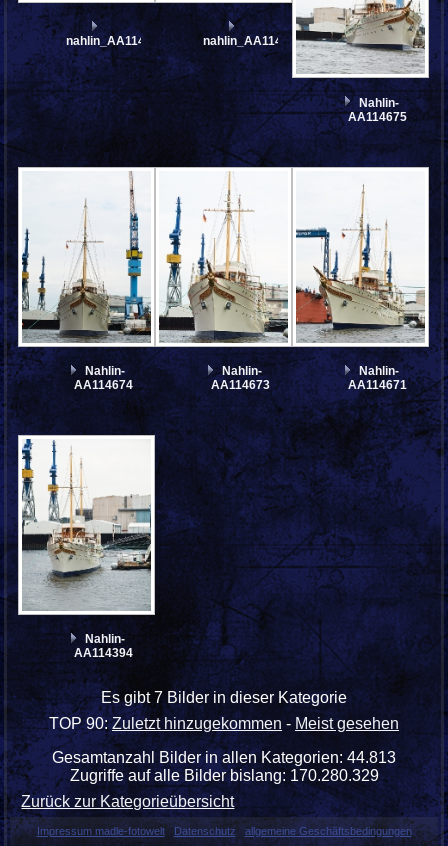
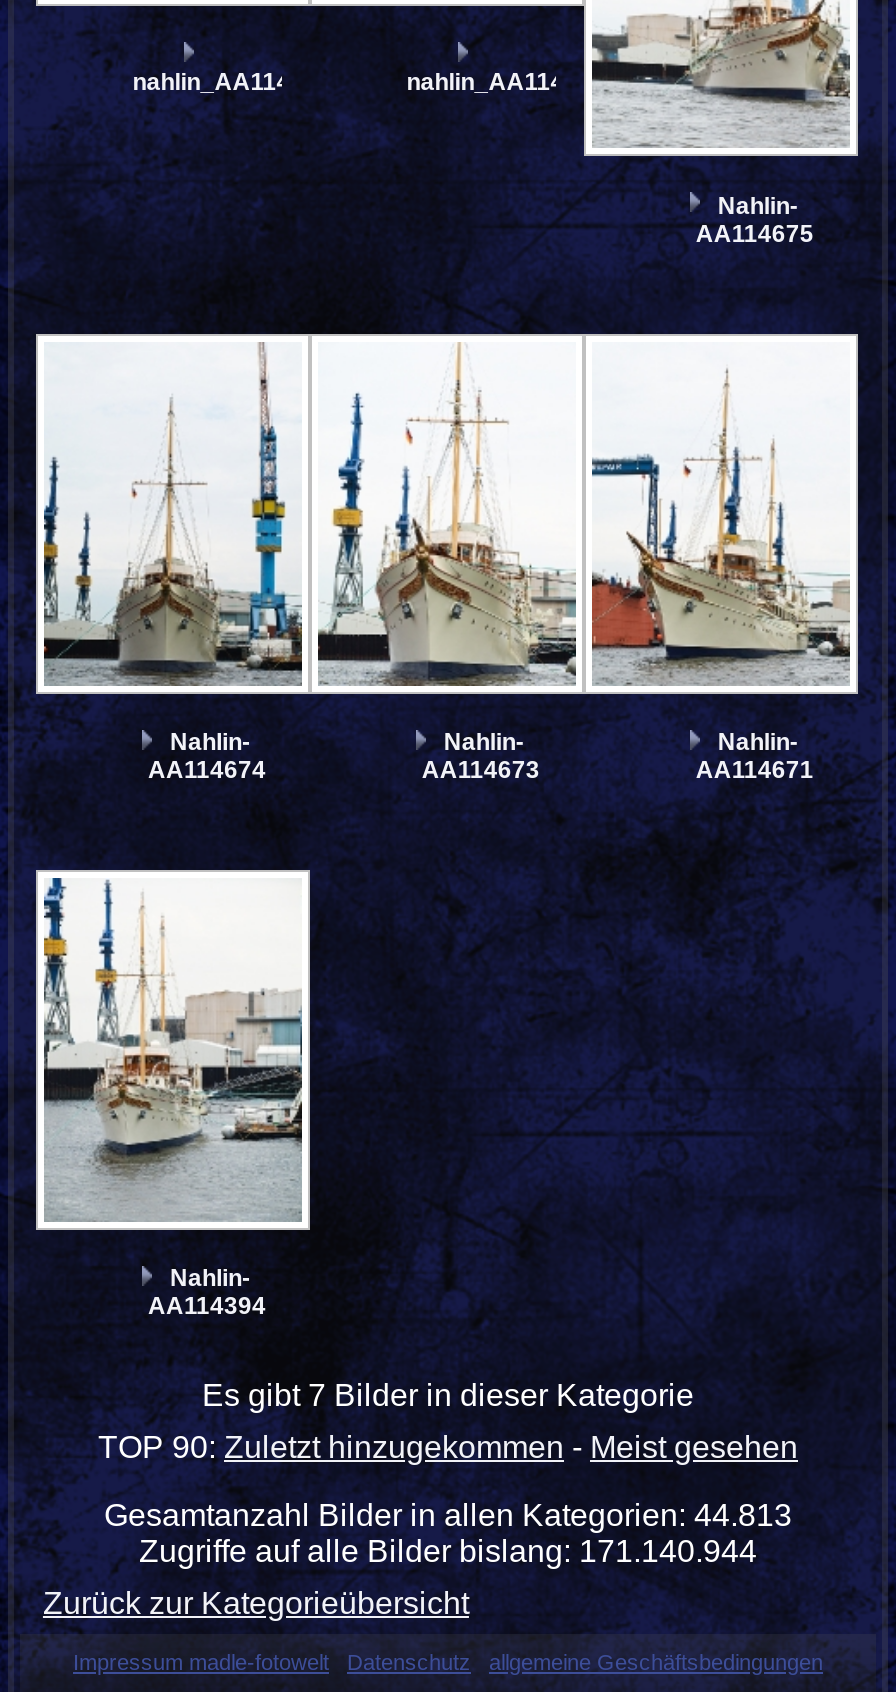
[69,767,378,784] Zugriffe auf alle Bilder bislang: 170.280.329 -> [139,1534,757,1568] Zugriffe auf alle Bilder bislang: 171.140.944

